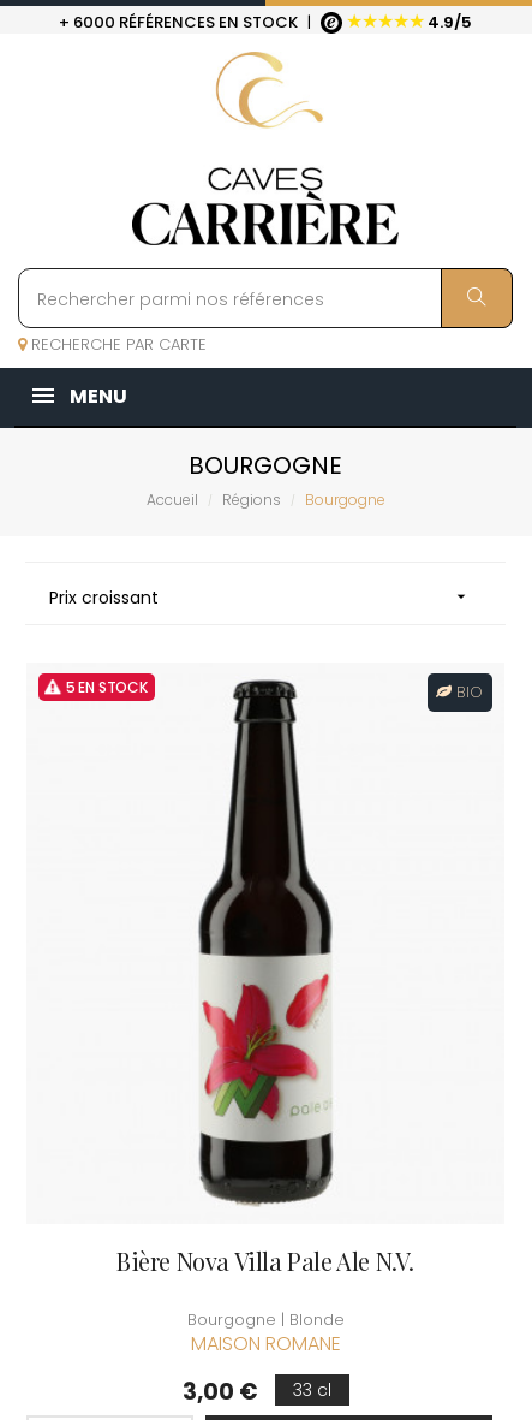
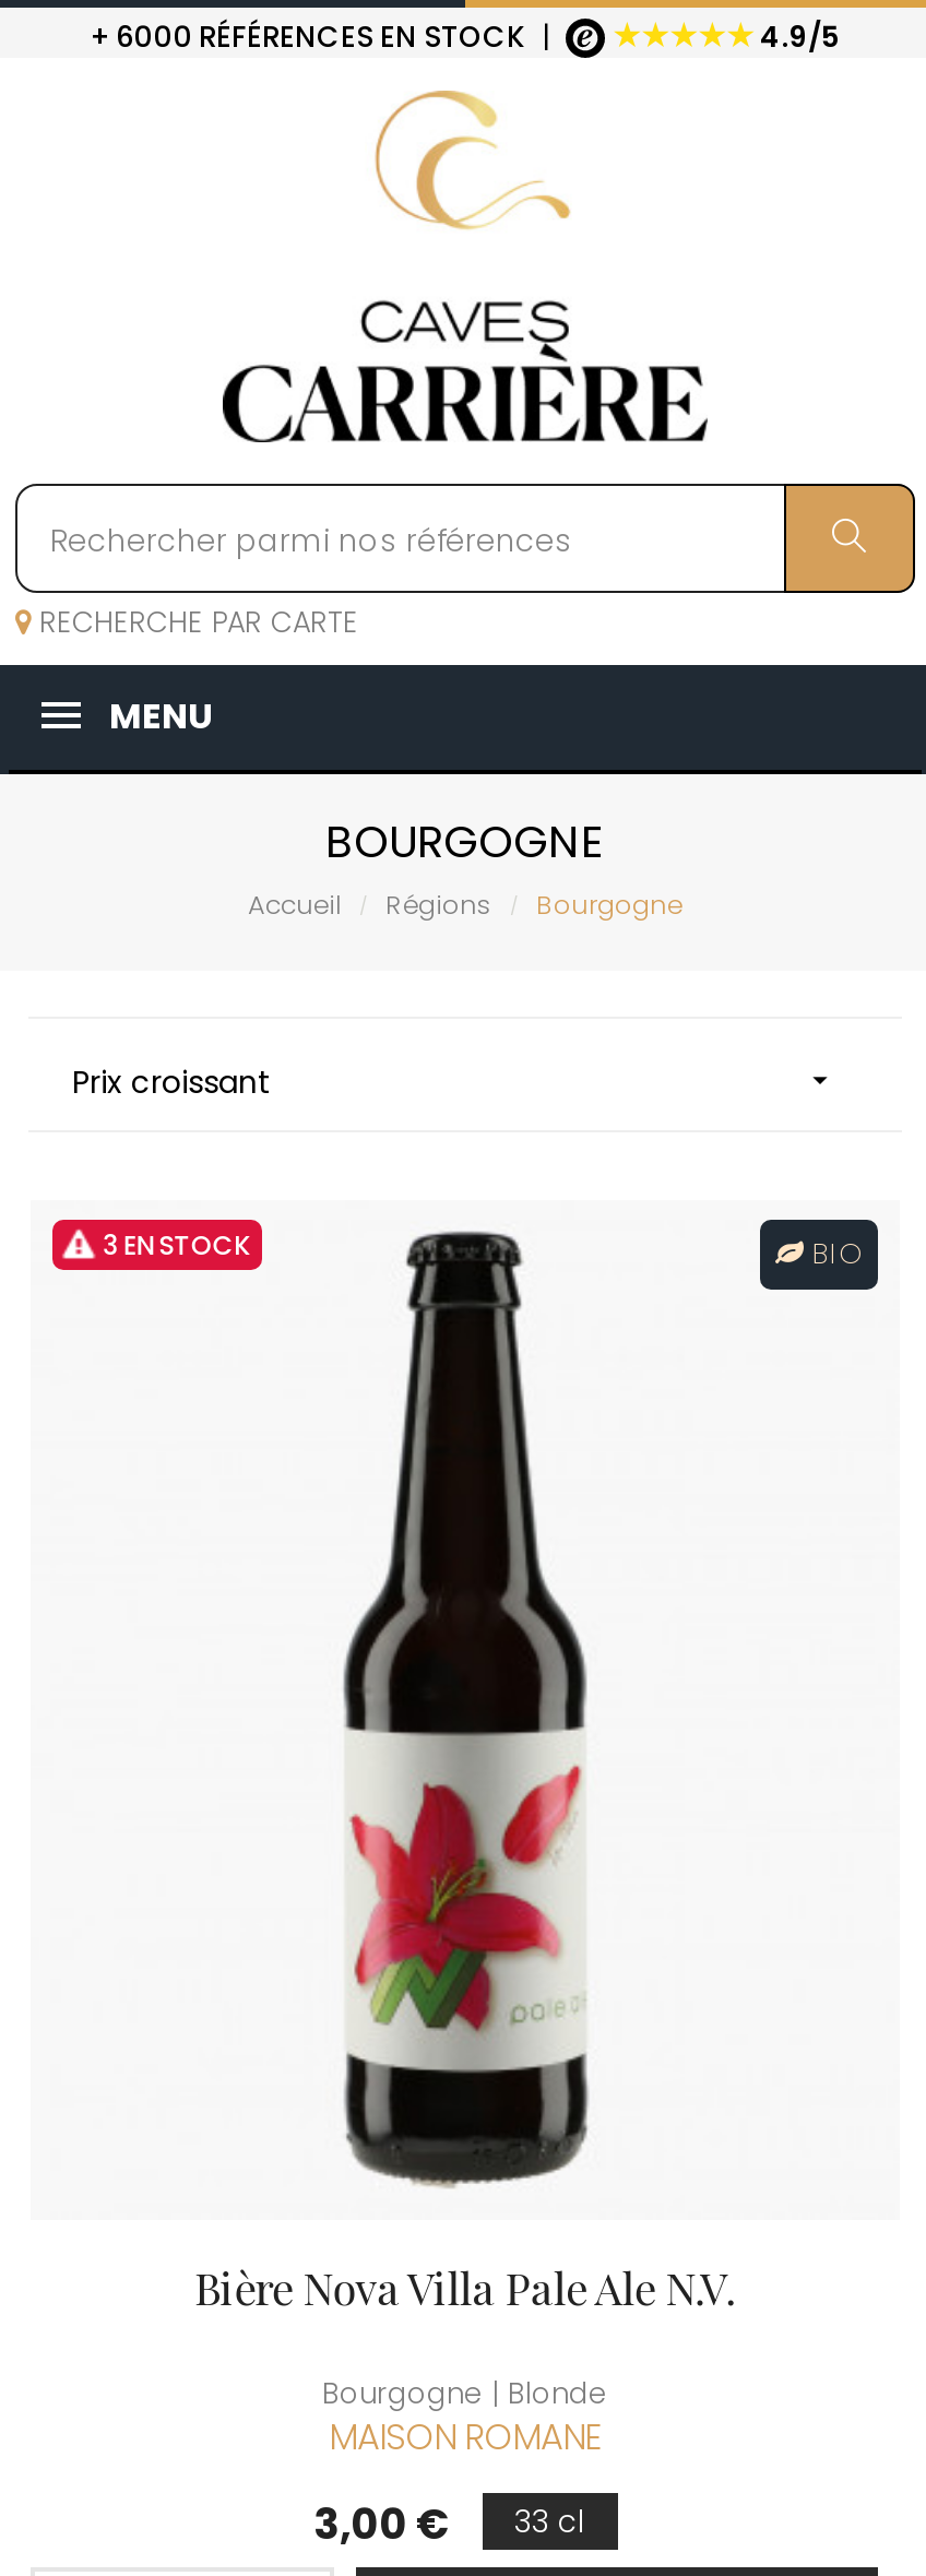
[66,677,147,698] 5 EN STOCK -> [102,1227,249,1264] 3 EN STOCK

